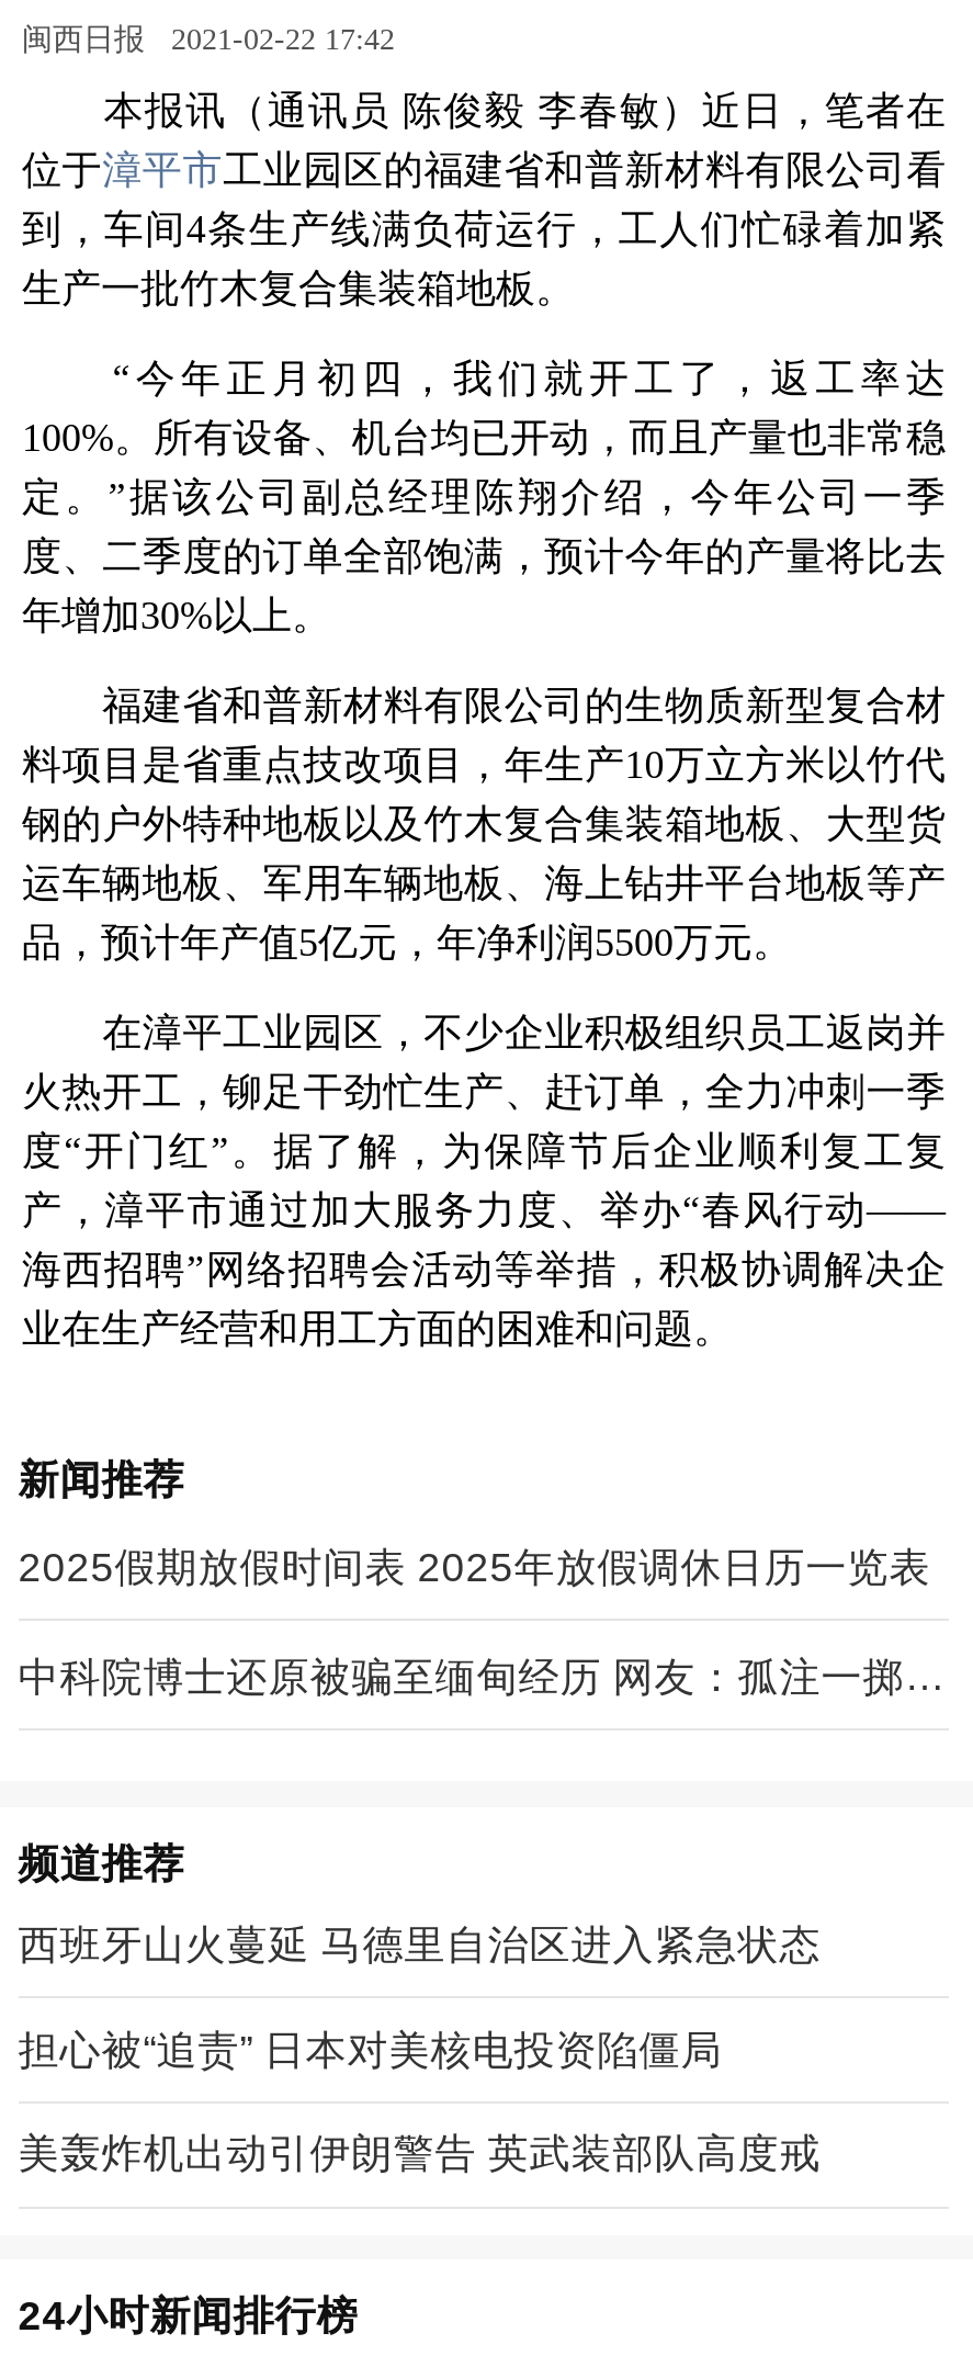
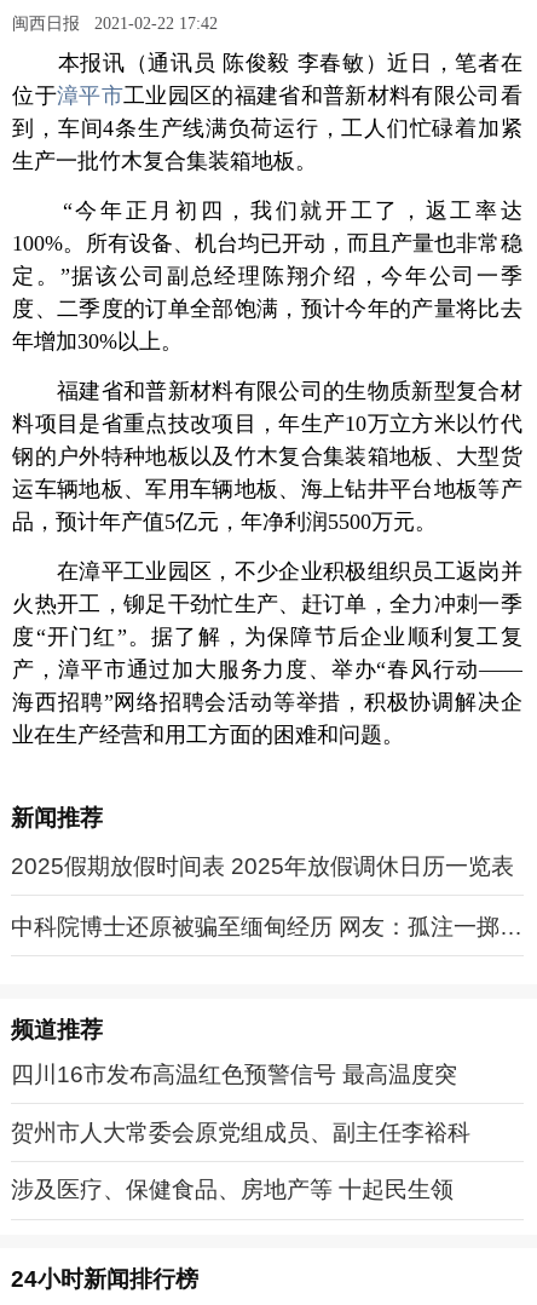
[18,1921,821,1968] 西班牙山火蔓延 马德里自治区进入紧急状态 -> [11,1062,457,1087] 四川16市发布高温红色预警信号 最高温度突
[18,2026,722,2072] 担心被“追责” 日本对美核电投资陷僵局 -> [11,1120,470,1145] 贺州市人大常委会原党组成员、副主任李裕科
[18,2131,821,2177] 美轰炸机出动引伊朗警告 英武装部队高度戒 -> [11,1177,453,1203] 涉及医疗、保健食品、房地产等 十起民生领

